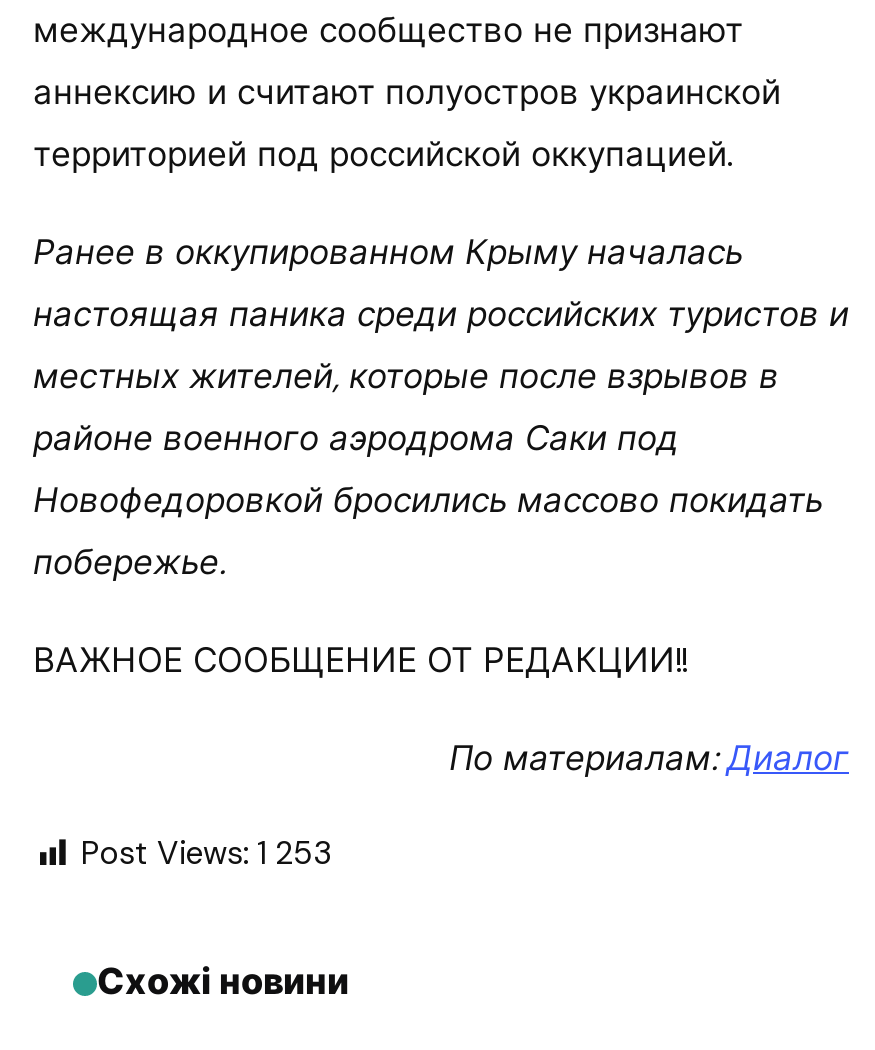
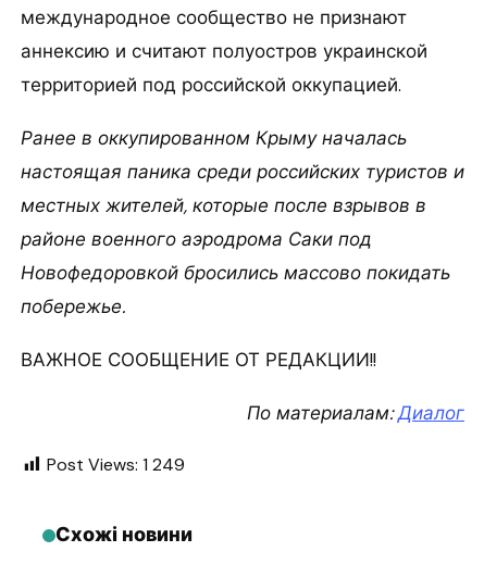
[81,833,331,875] Post Views: 1 253 -> [47,453,185,476] Post Views: 1 249

